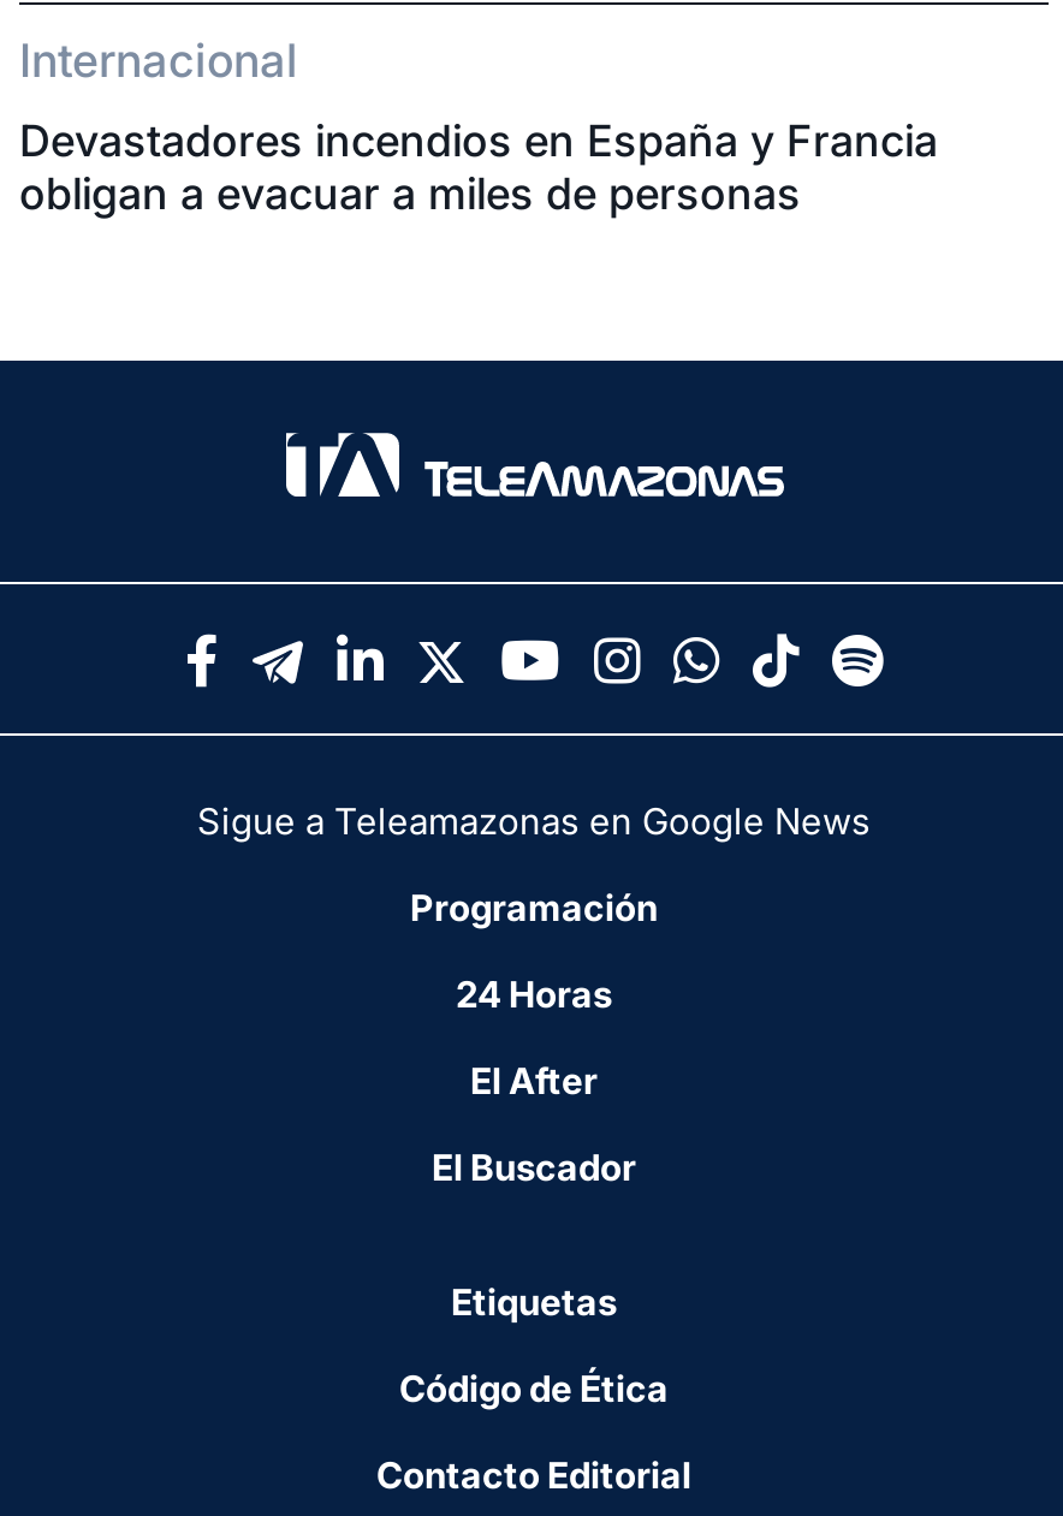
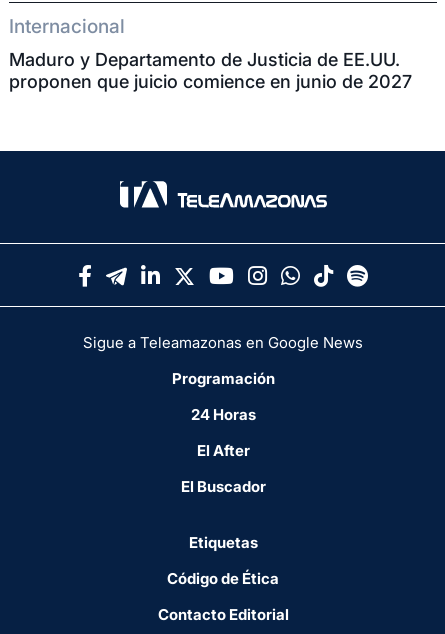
[19,116,938,219] Devastadores incendios en España y Francia | obligan a evacuar a miles de personas -> [9,49,412,92] Maduro y Departamento de Justicia de EE.UU. | proponen que juicio comience en junio de 2027

